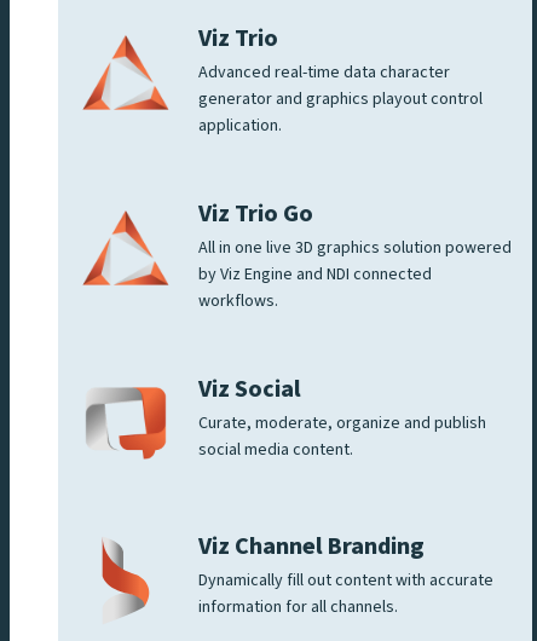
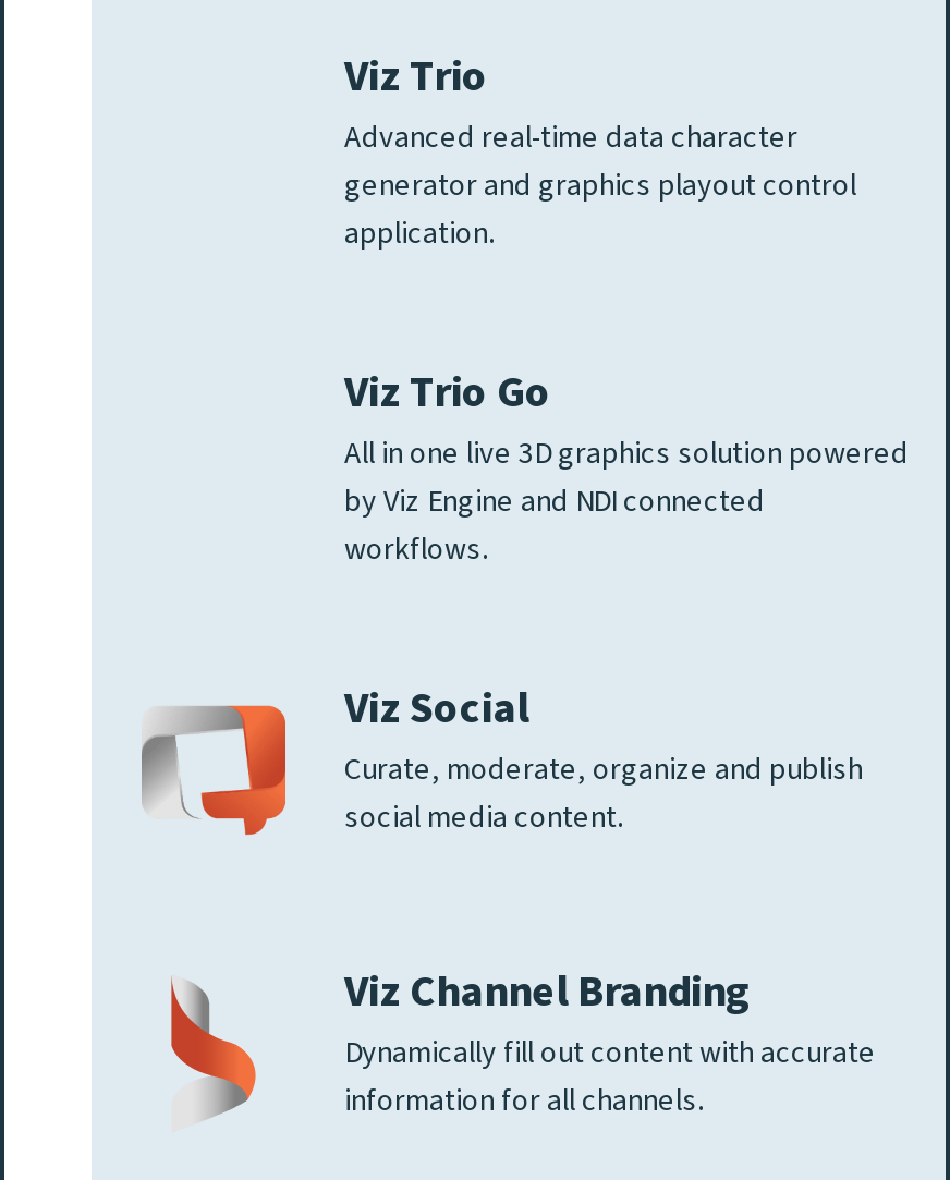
[82,35,169,111] [image] -> none
[82,210,169,287] [image] -> none

